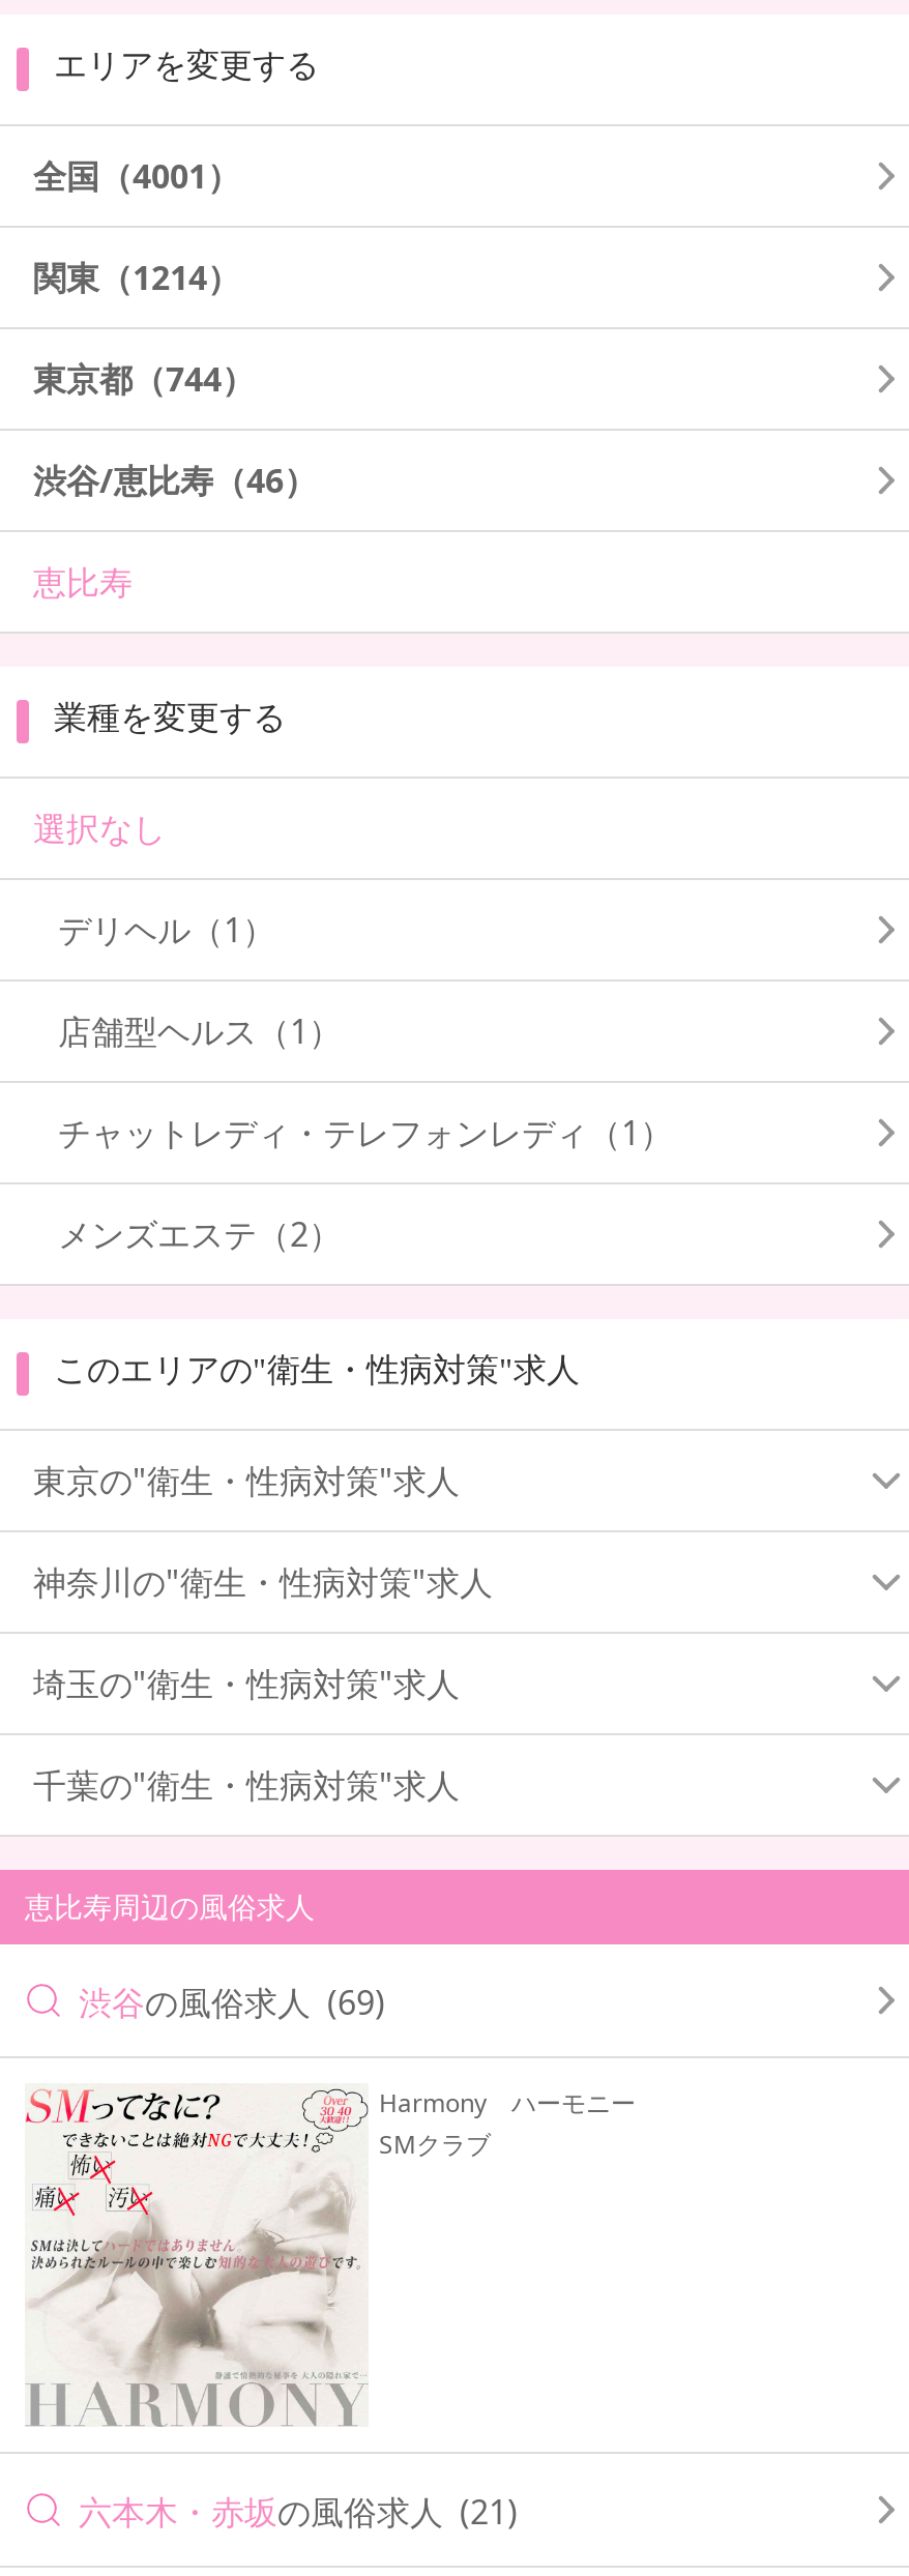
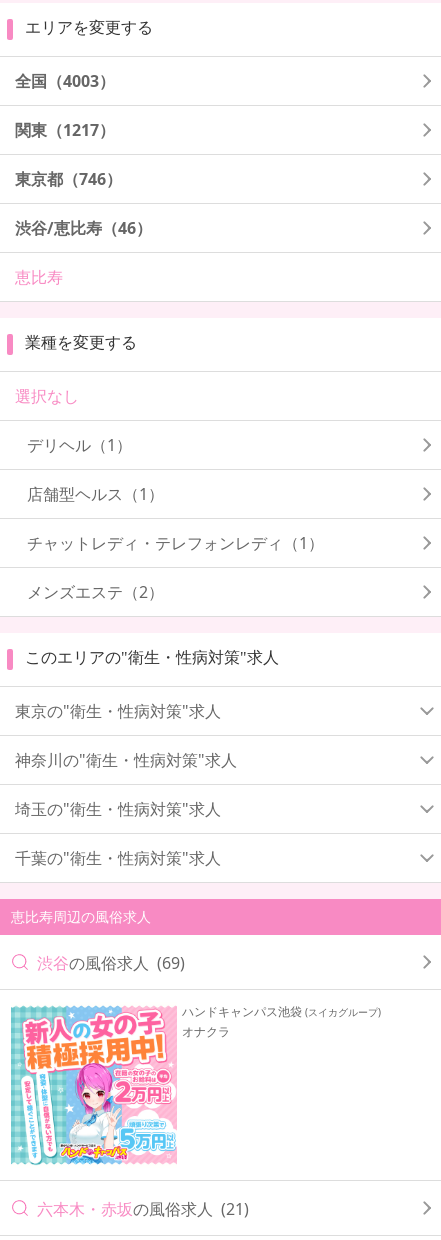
[33,153,240,199] 全国（4001） -> [15,70,115,92] 全国（4003）
[33,254,240,300] 関東（1214） -> [15,119,115,141] 関東（1217）
[33,356,255,402] 東京都（744） -> [15,168,122,190] 東京都（746）
[23,2085,636,2429] [image] | Harmony ハーモニー | SMクラブ -> [10,1003,381,1168] [image] | ハンドキャンパス池袋(スイカグループ) | オナクラ

